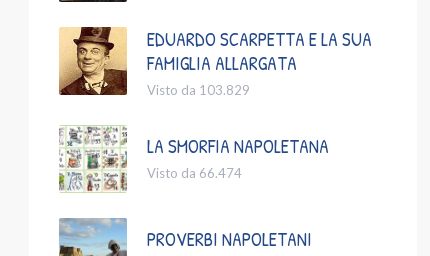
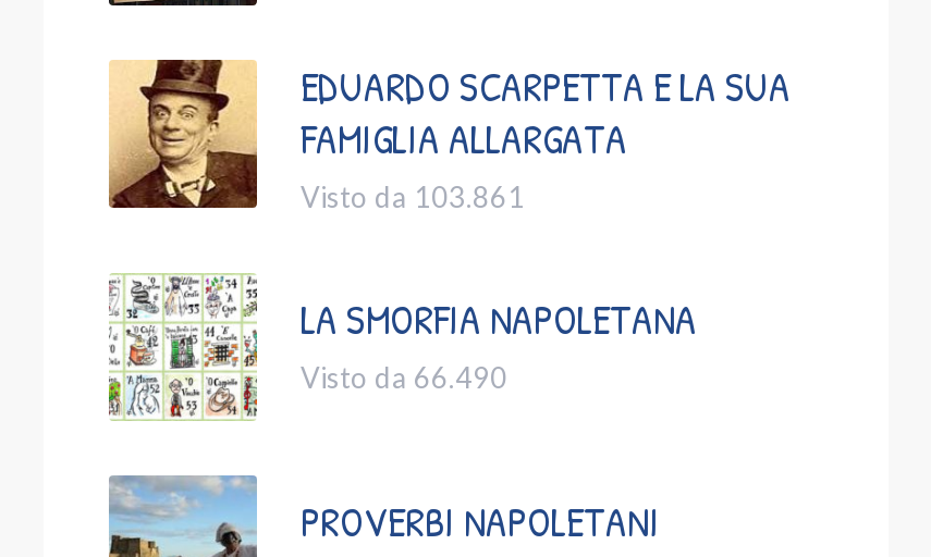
[147,82,250,98] Visto da 103.829 -> [301,178,525,213] Visto da 103.861
[147,165,242,181] Visto da 66.474 -> [301,359,507,394] Visto da 66.490

